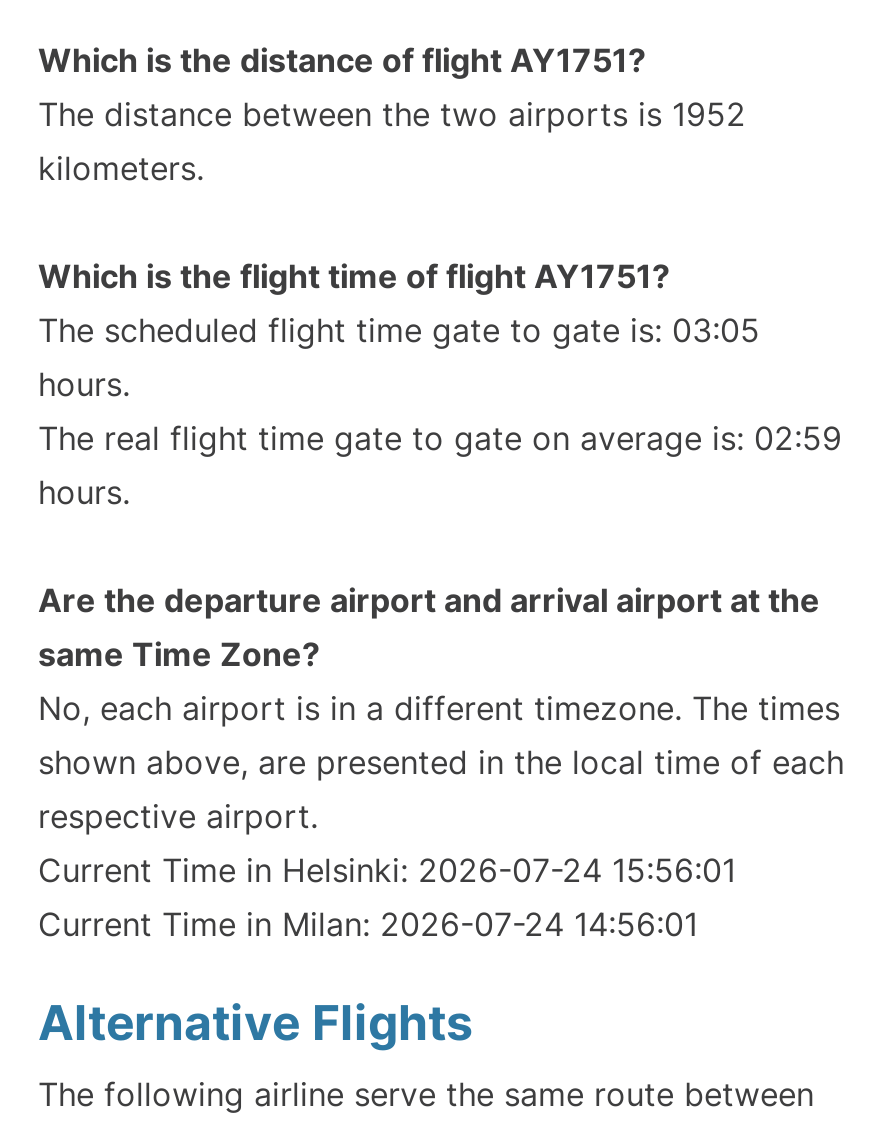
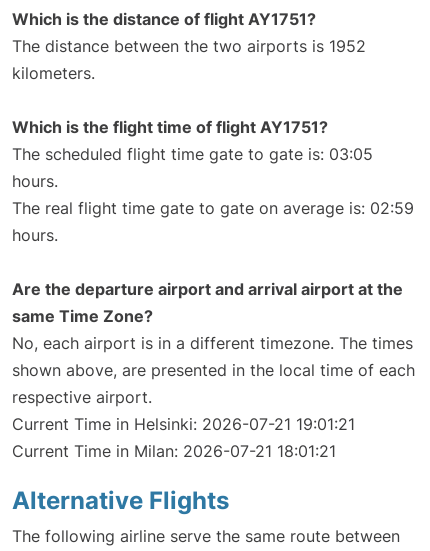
[38,850,736,890] Current Time in Helsinki: 2026-07-24 15:56:01 -> [12,414,355,434] Current Time in Helsinki: 2026-07-21 19:01:21
[38,904,698,944] Current Time in Milan: 2026-07-24 14:56:01 -> [12,441,336,461] Current Time in Milan: 2026-07-21 18:01:21

